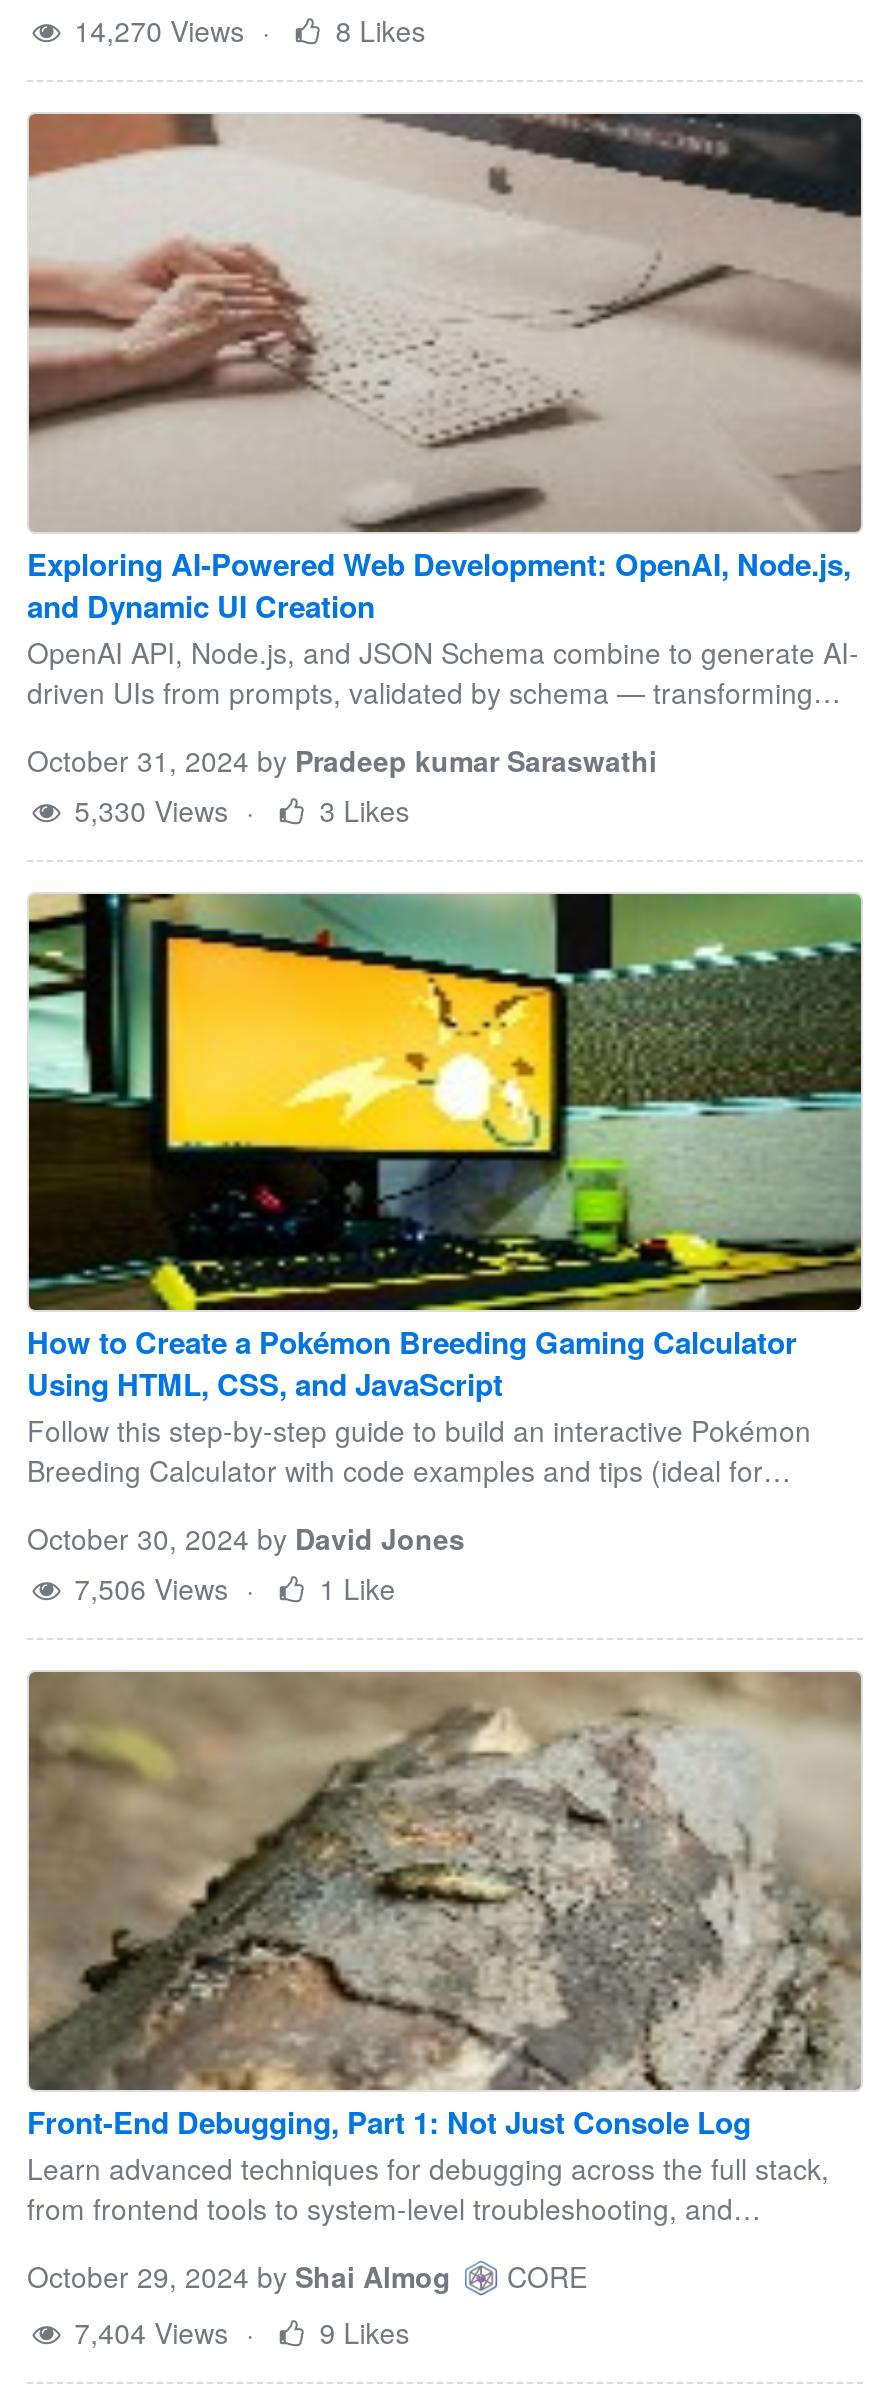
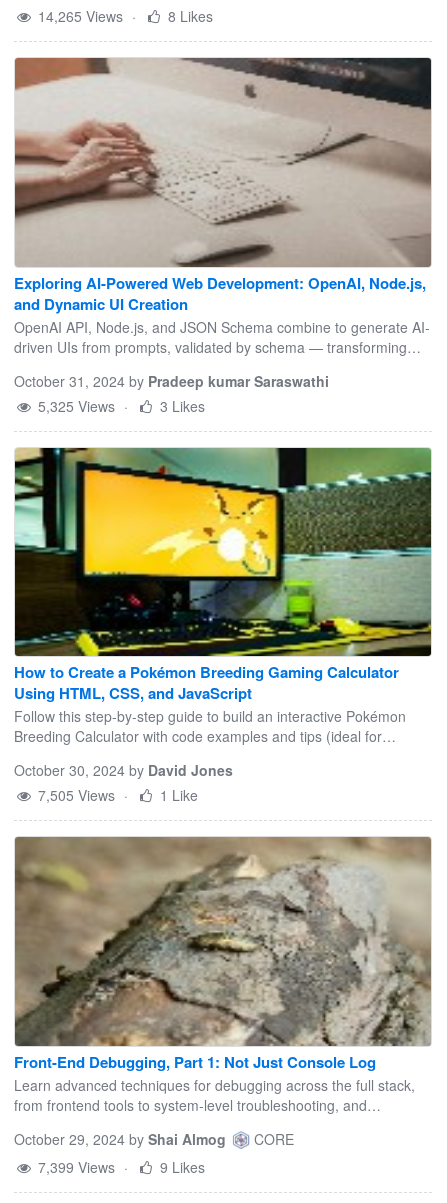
[66,10,425,50] 14,270 Views · 8 Likes -> [34,6,213,26] 14,265 Views · 8 Likes
[66,790,409,830] 5,330 Views · 3 Likes -> [34,396,205,416] 5,325 Views · 3 Likes
[66,1569,395,1609] 7,506 Views · 1 Like -> [34,785,198,805] 7,505 Views · 1 Like
[66,2311,409,2351] 7,404 Views · 9 Likes -> [34,1157,205,1177] 7,399 Views · 9 Likes

